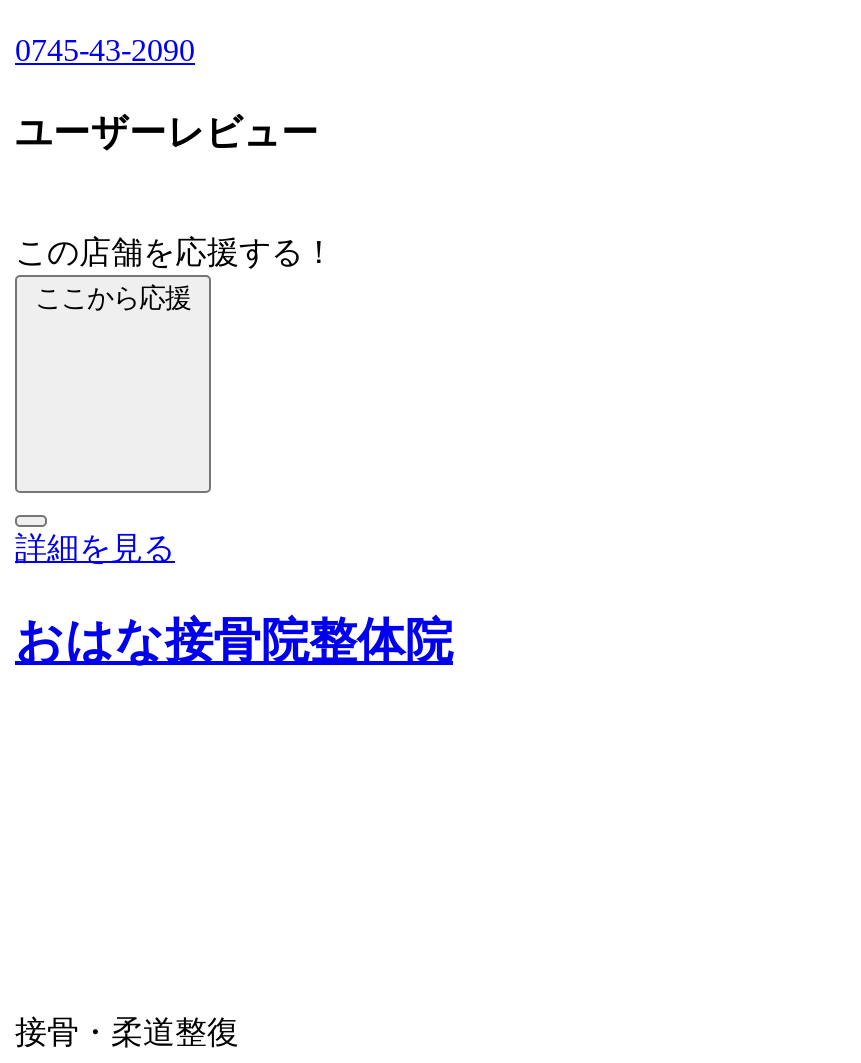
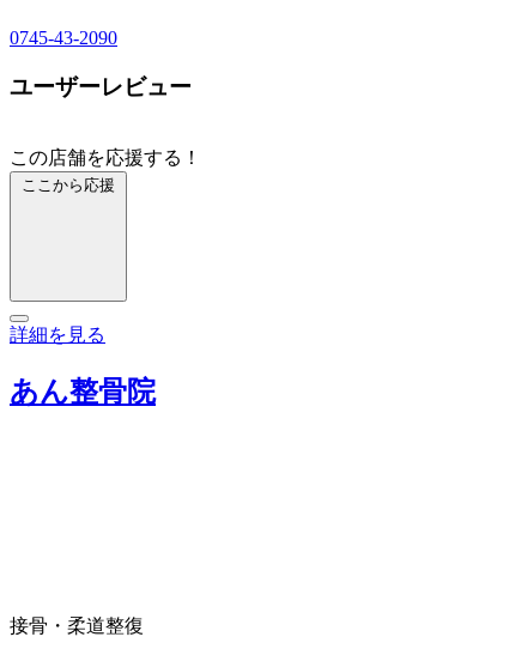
[15,615,453,667] おはな接骨院整体院 -> [10,376,156,407] あん整骨院

